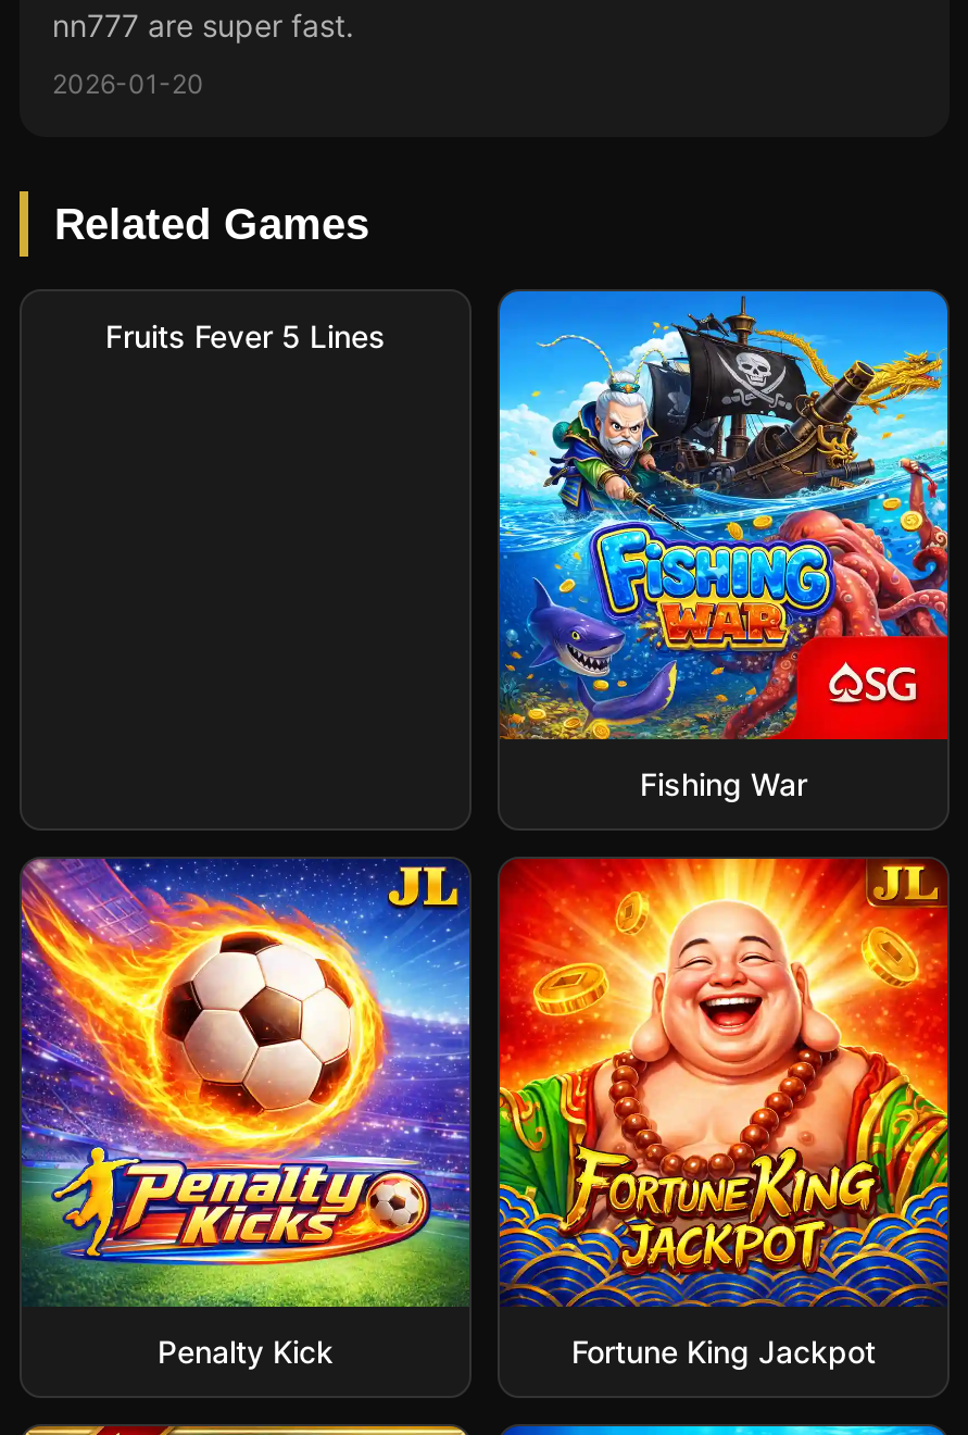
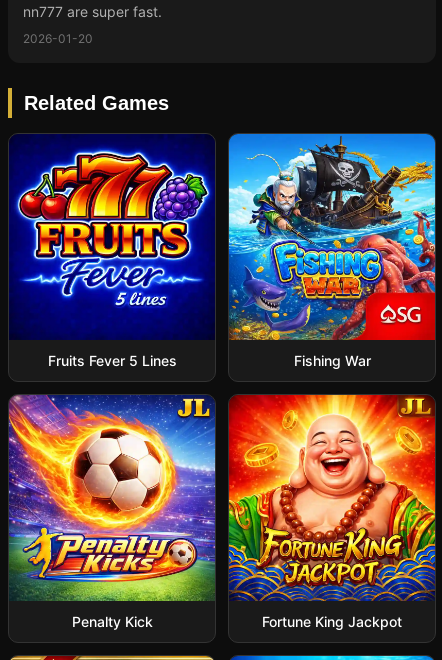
none -> [9,134,215,340] [image]
moved [105,317,386,354] -> [47,352,176,369]: Fruits Fever 5 Lines

